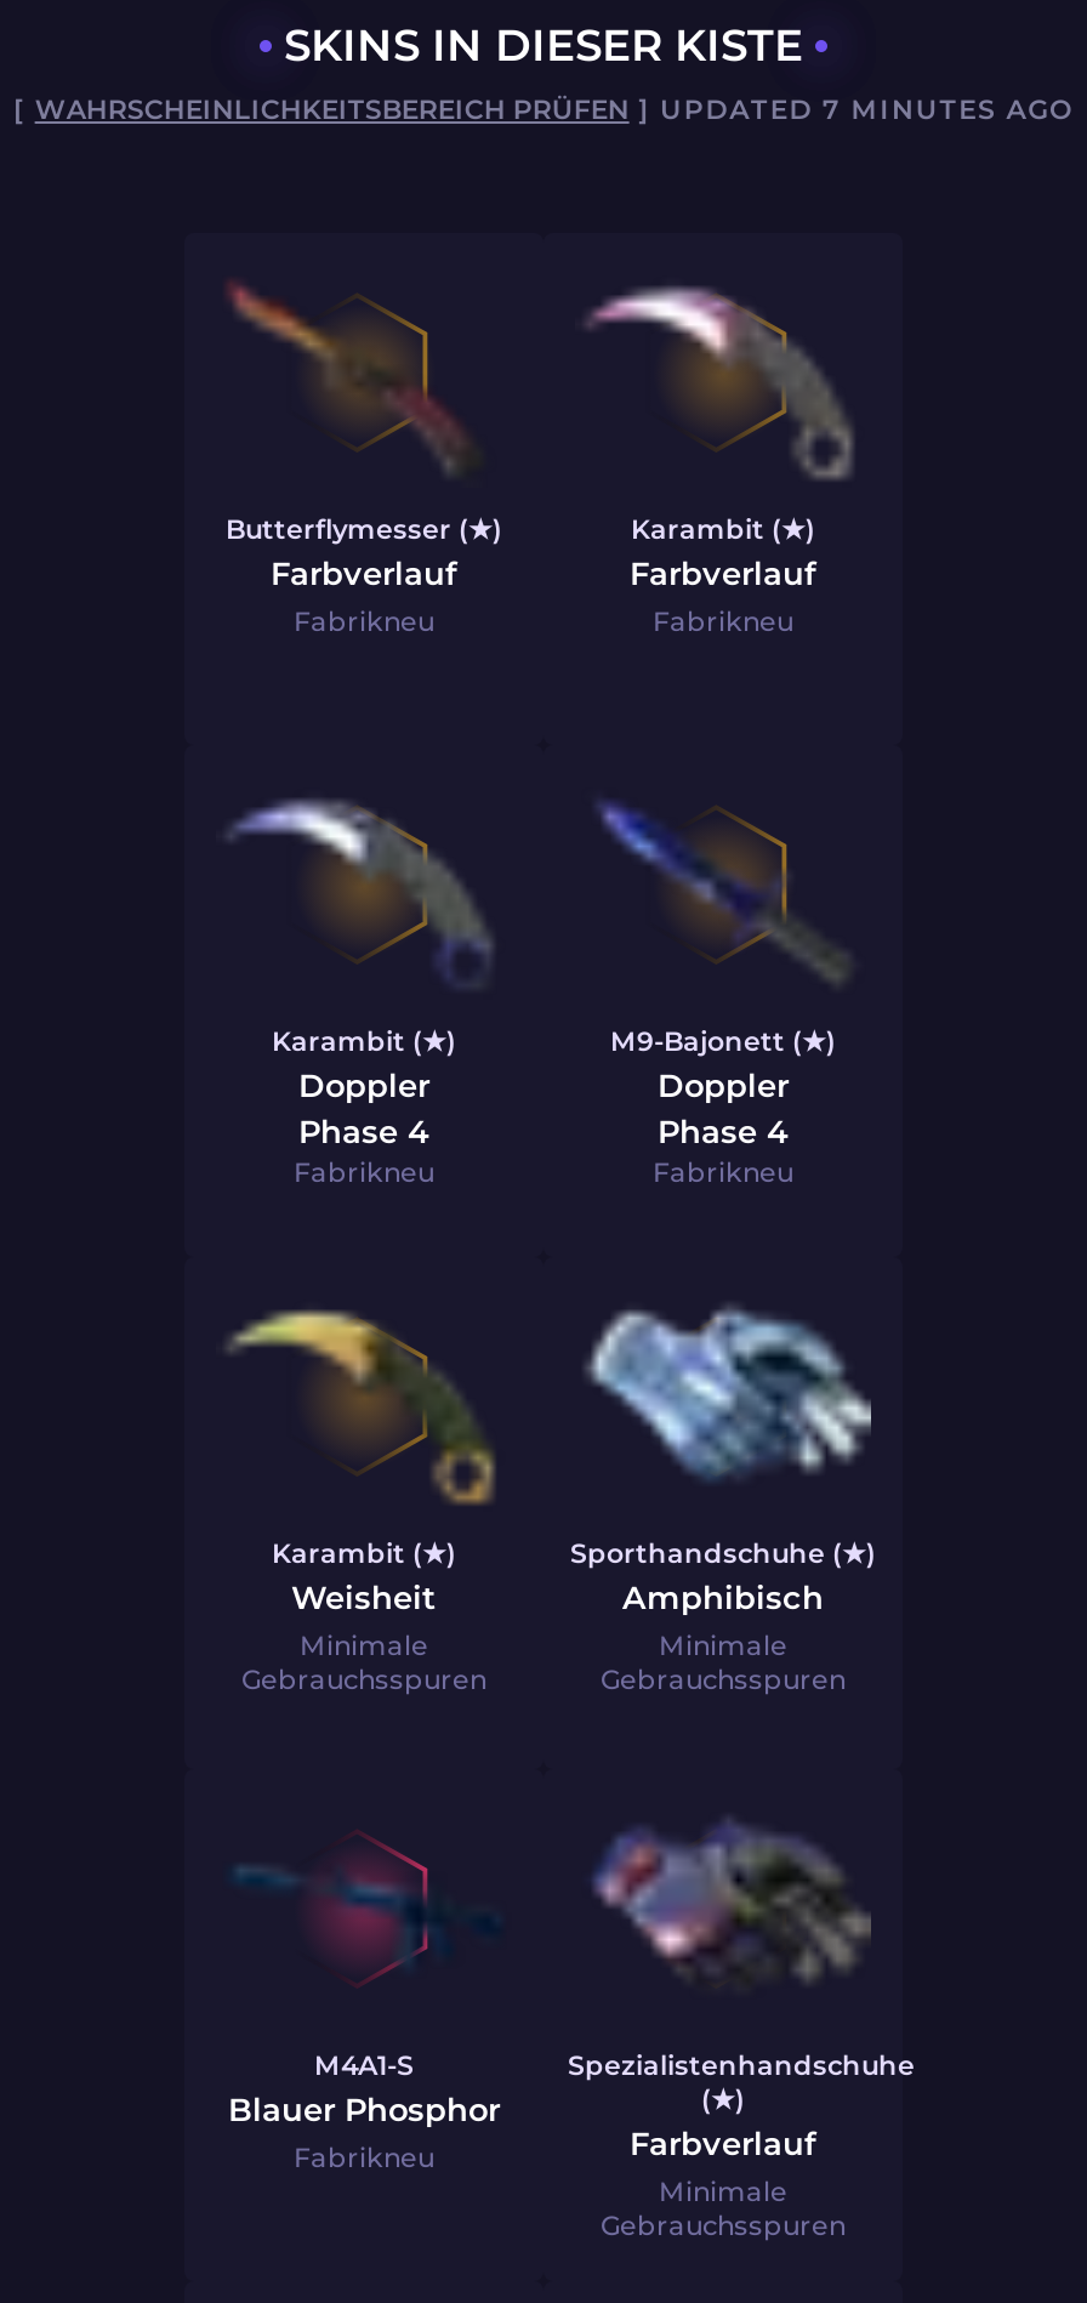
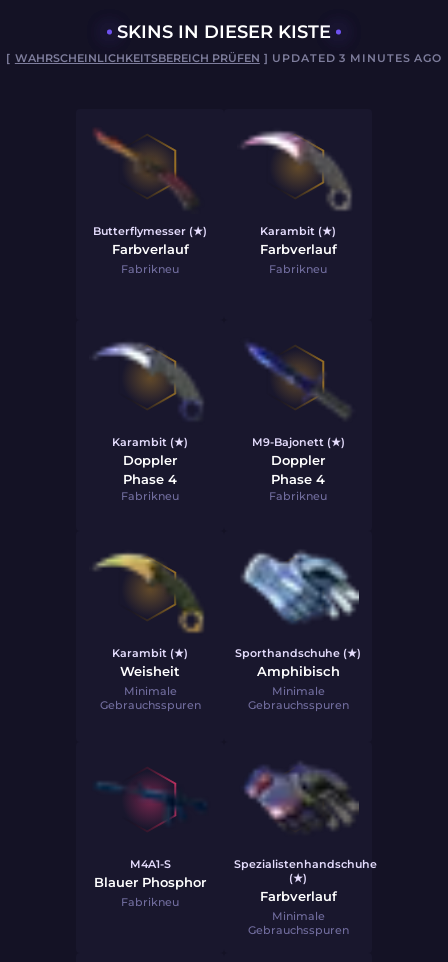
[13,92,1073,126] [WAHRSCHEINLICHKEITSBEREICH PRÜFEN] UPDATED 7 MINUTES AGO -> [6,51,442,65] [WAHRSCHEINLICHKEITSBEREICH PRÜFEN] UPDATED 3 MINUTES AGO

